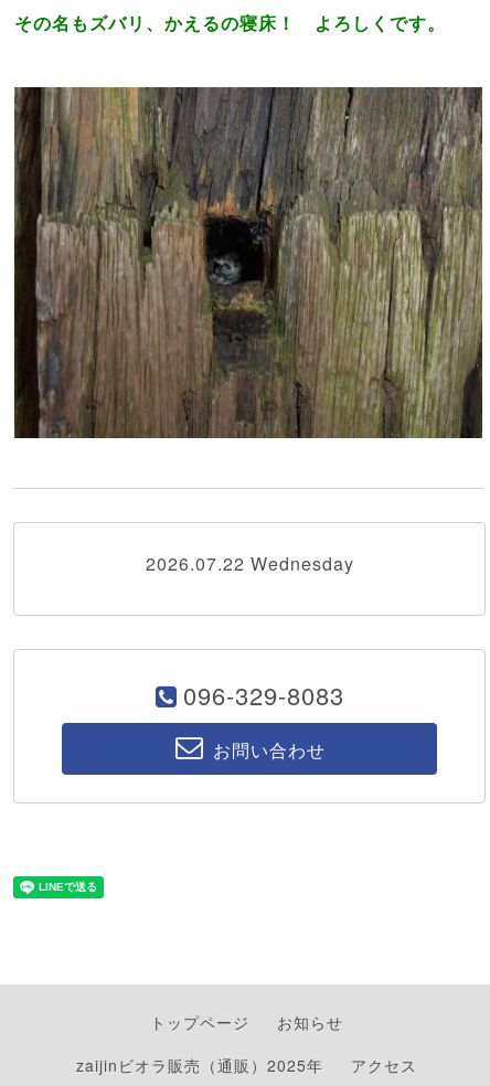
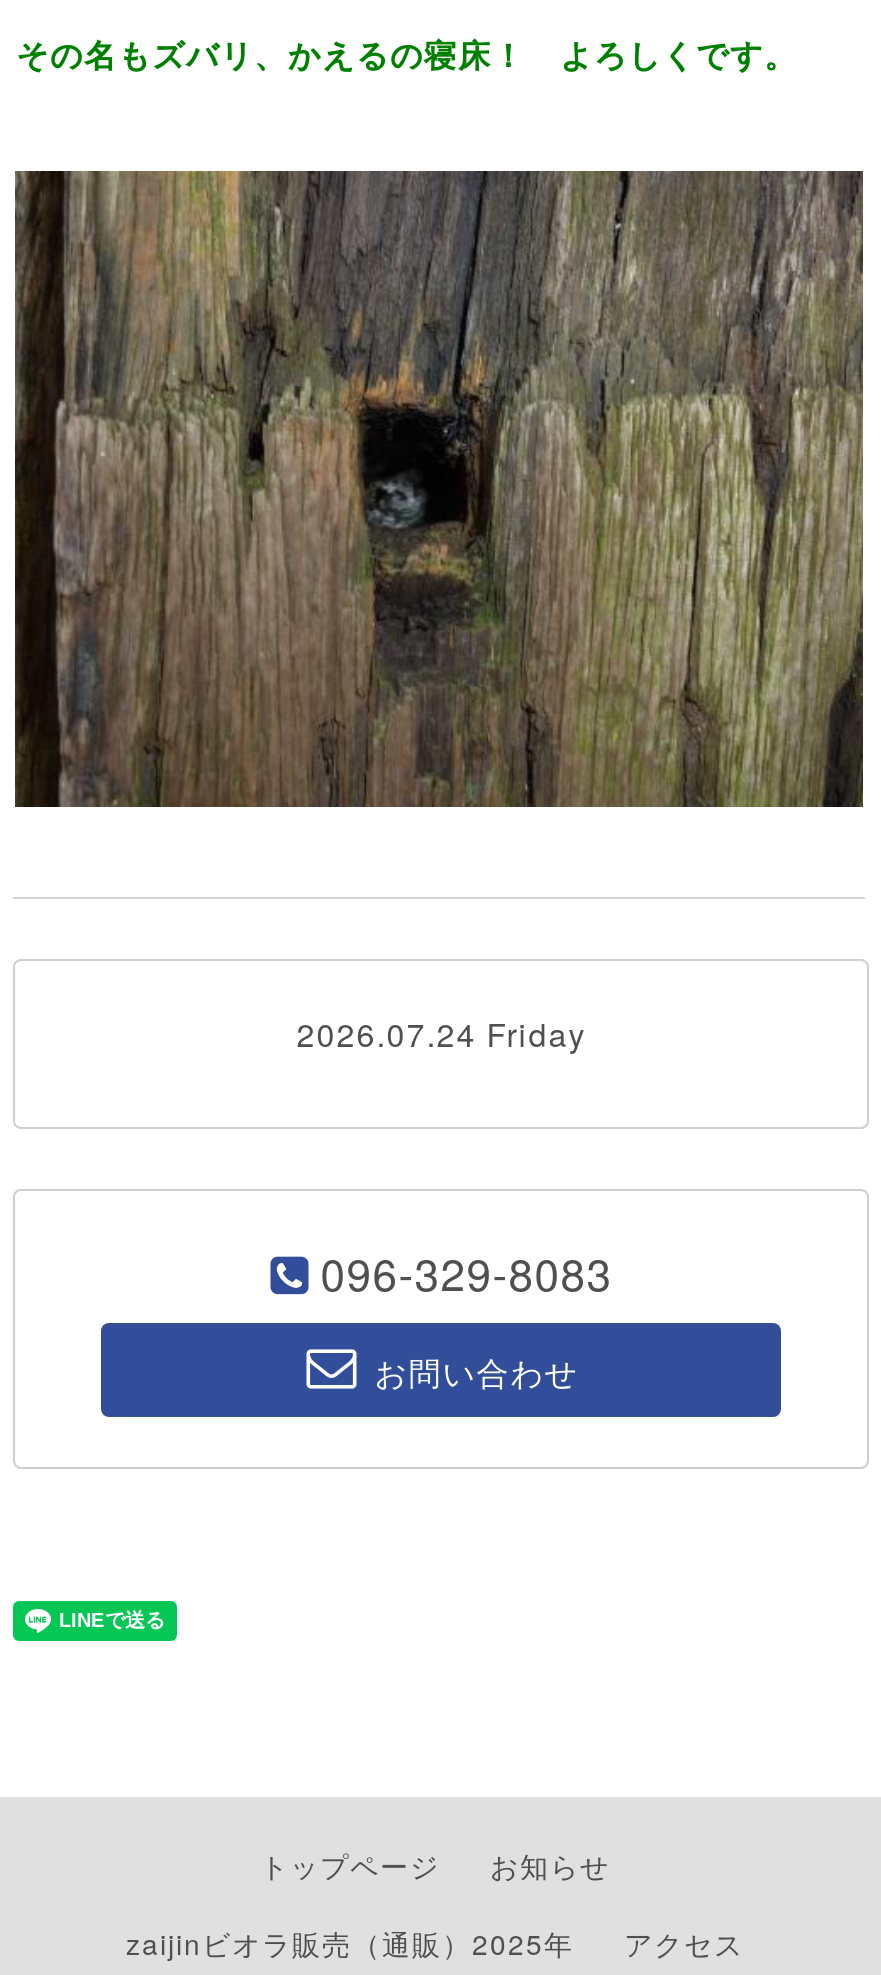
[145,551,354,576] 2026.07.22 Wednesday -> [296,1011,586,1057] 2026.07.24 Friday

